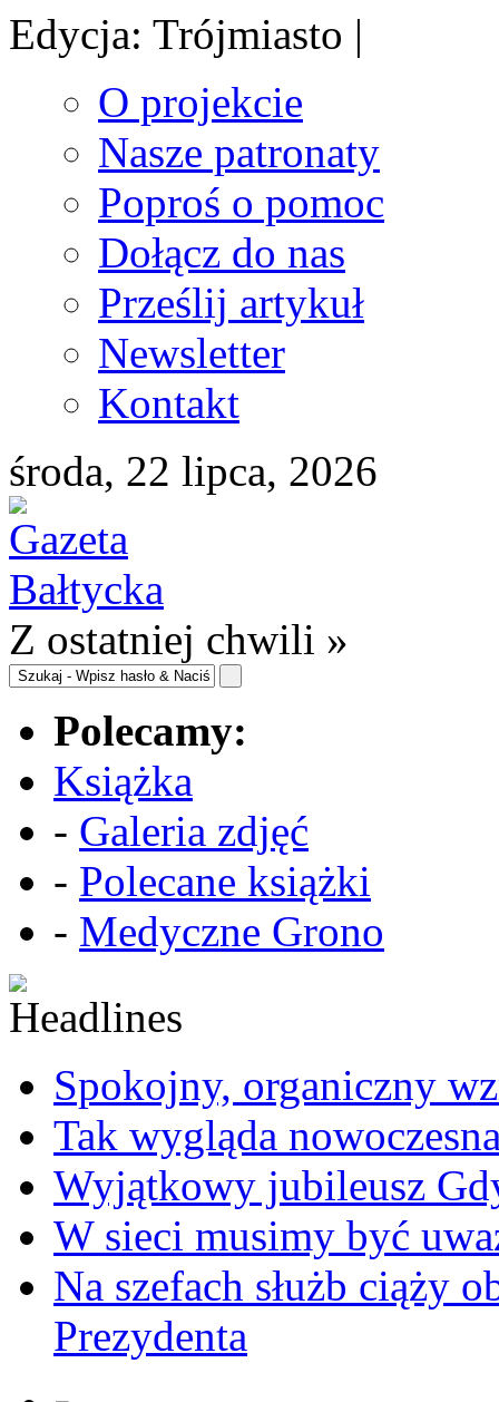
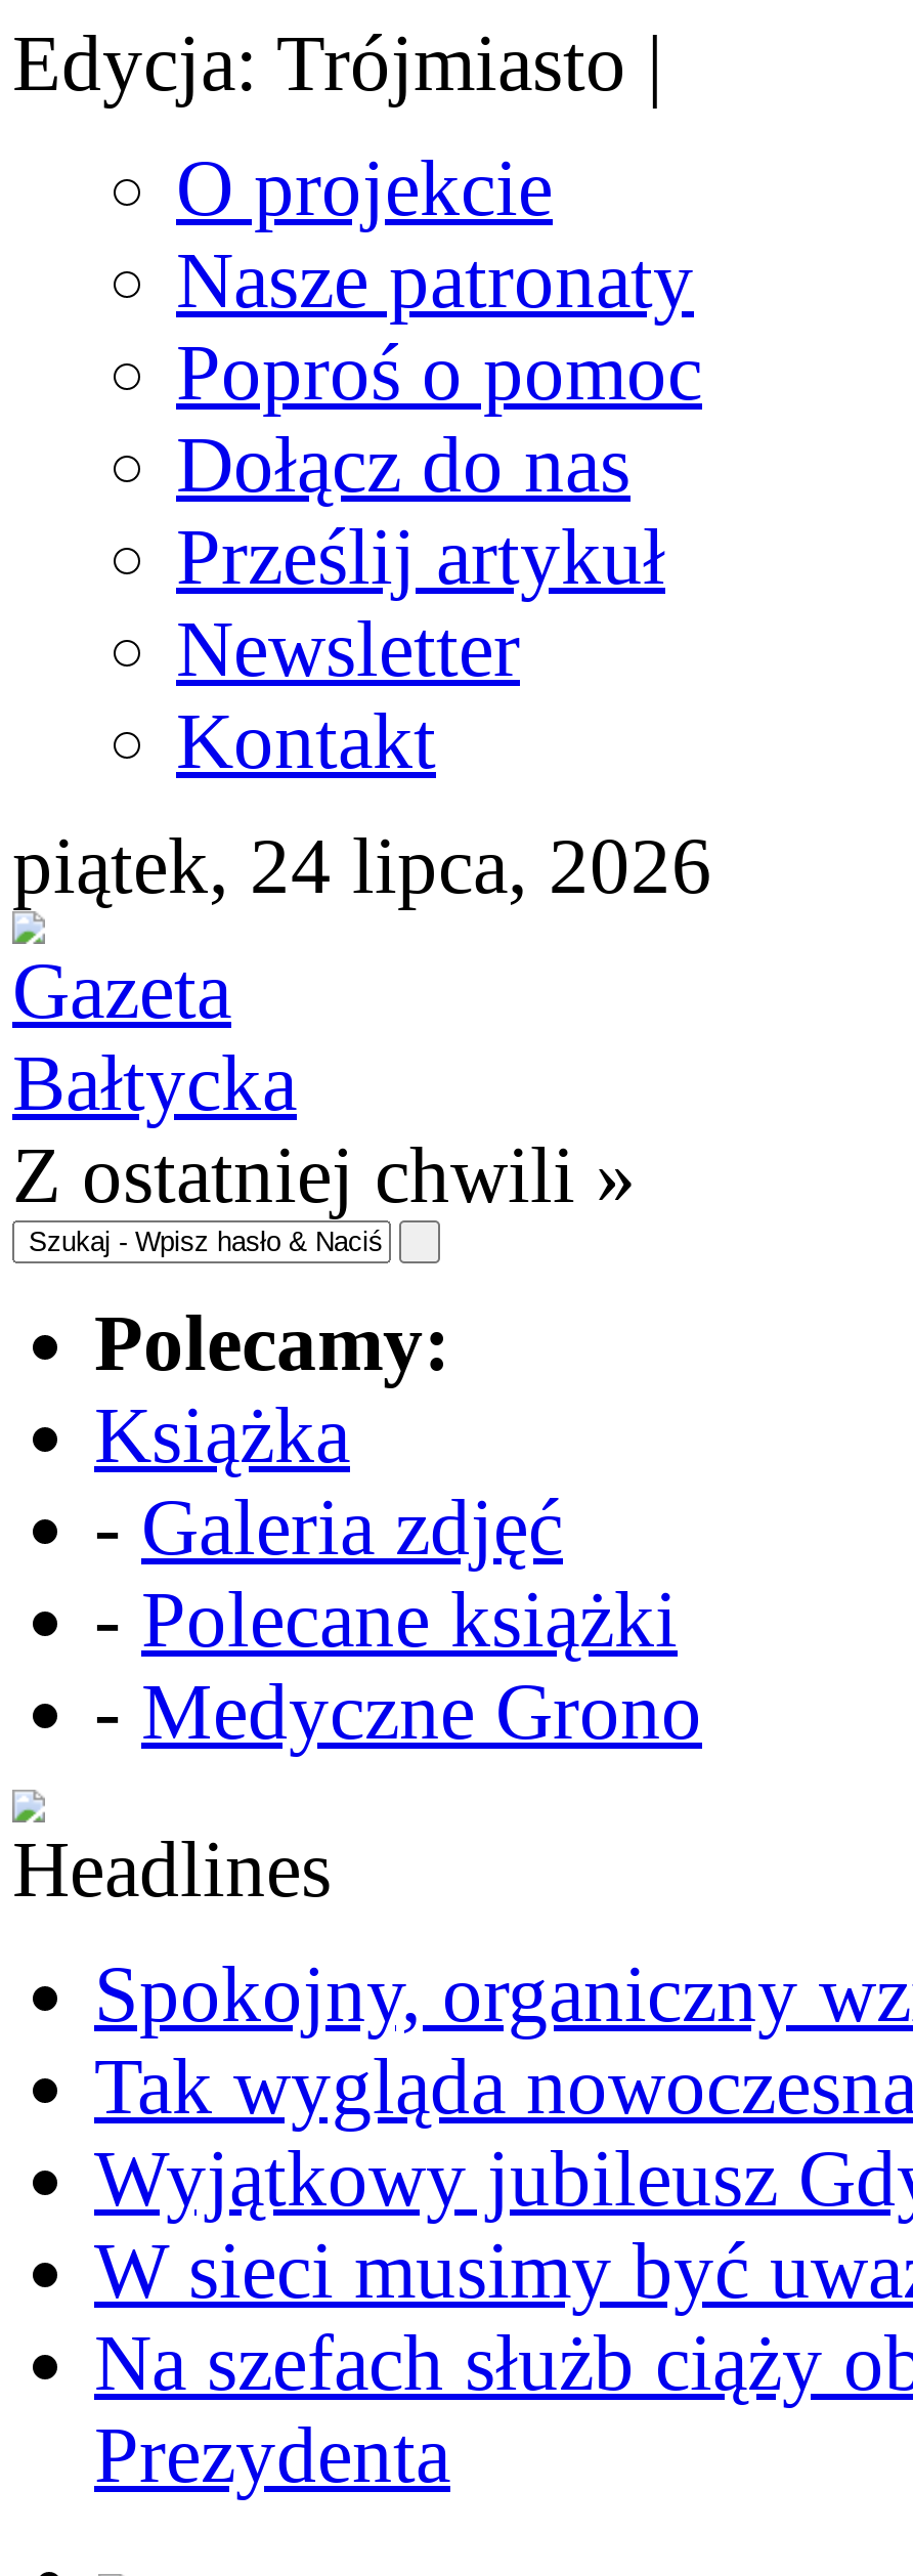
[9,447,378,495] środa, 22 lipca, 2026 -> [12,821,712,909] piątek, 24 lipca, 2026

